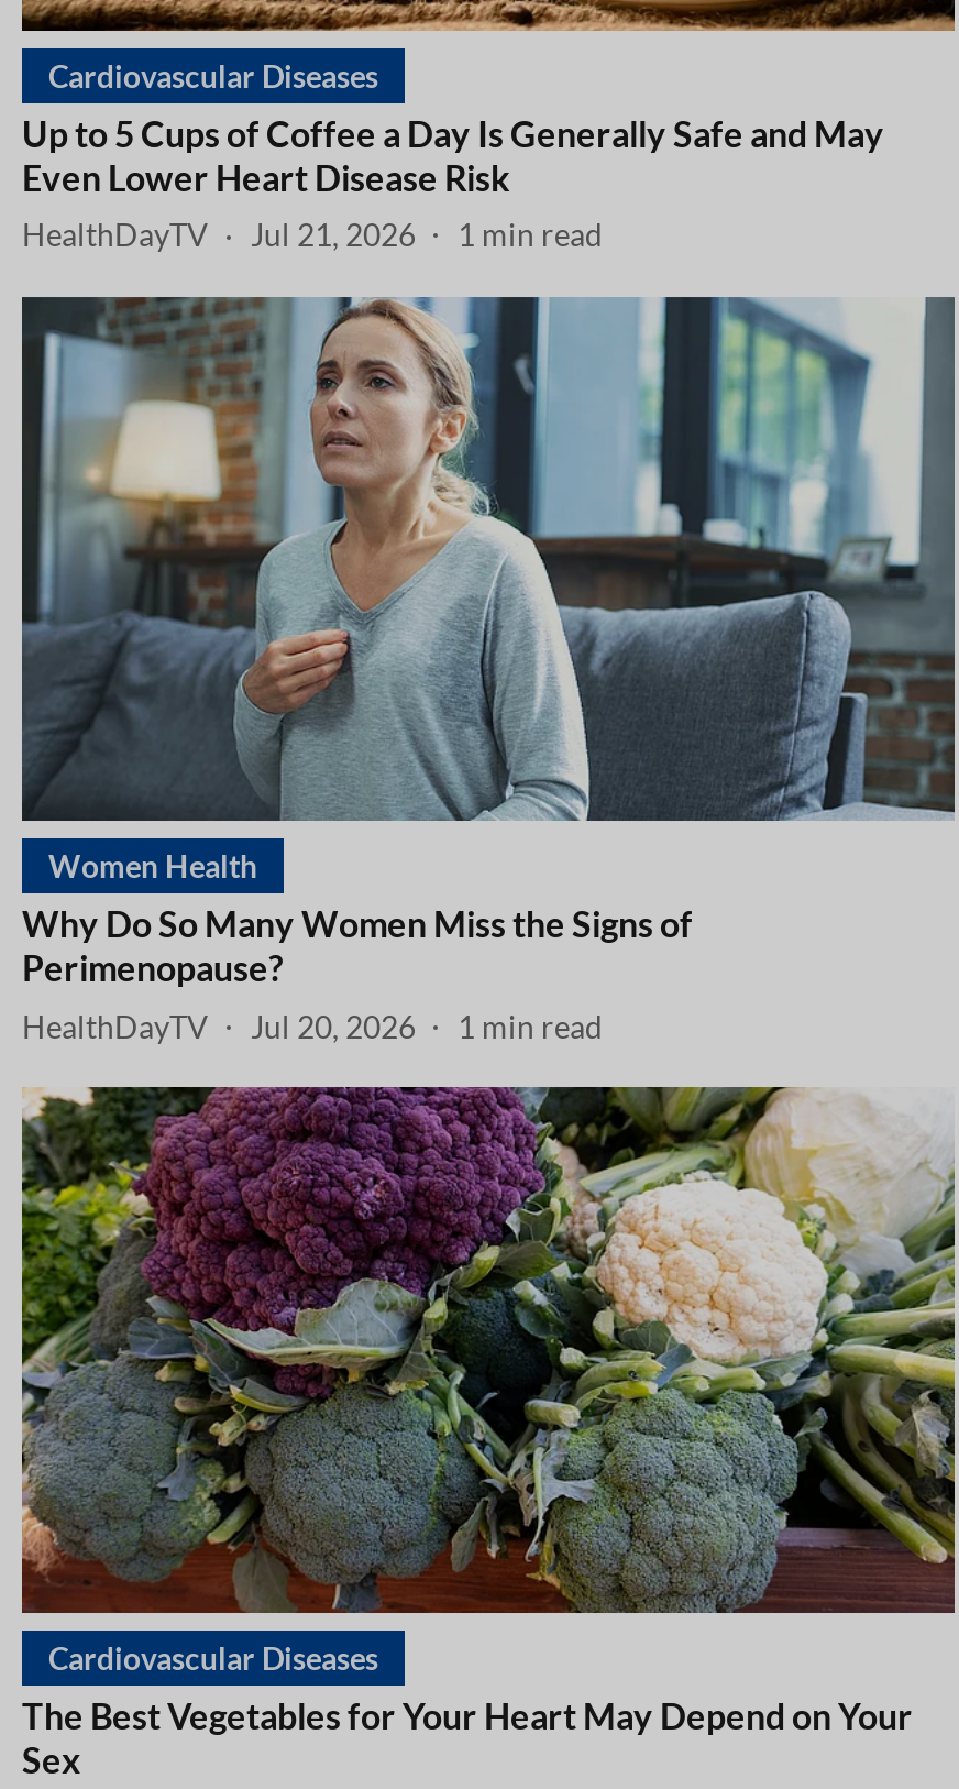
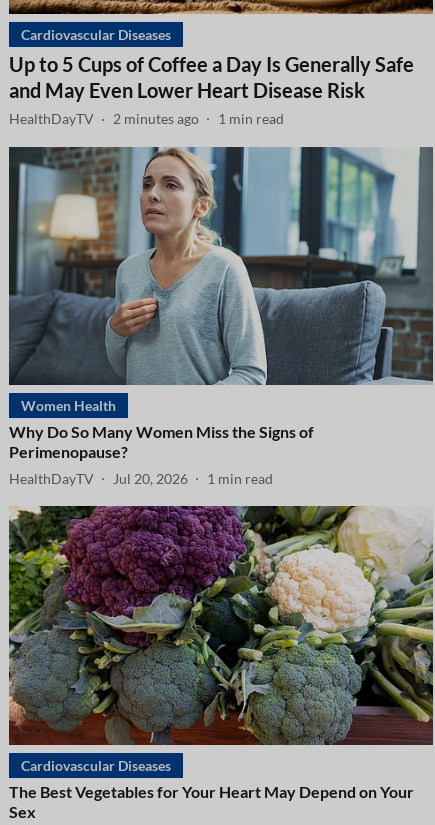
[22,216,603,253] HealthDayTV Jul 21, 2026 1 min read -> [9,110,284,127] HealthDayTV 2 minutes ago 1 min read

